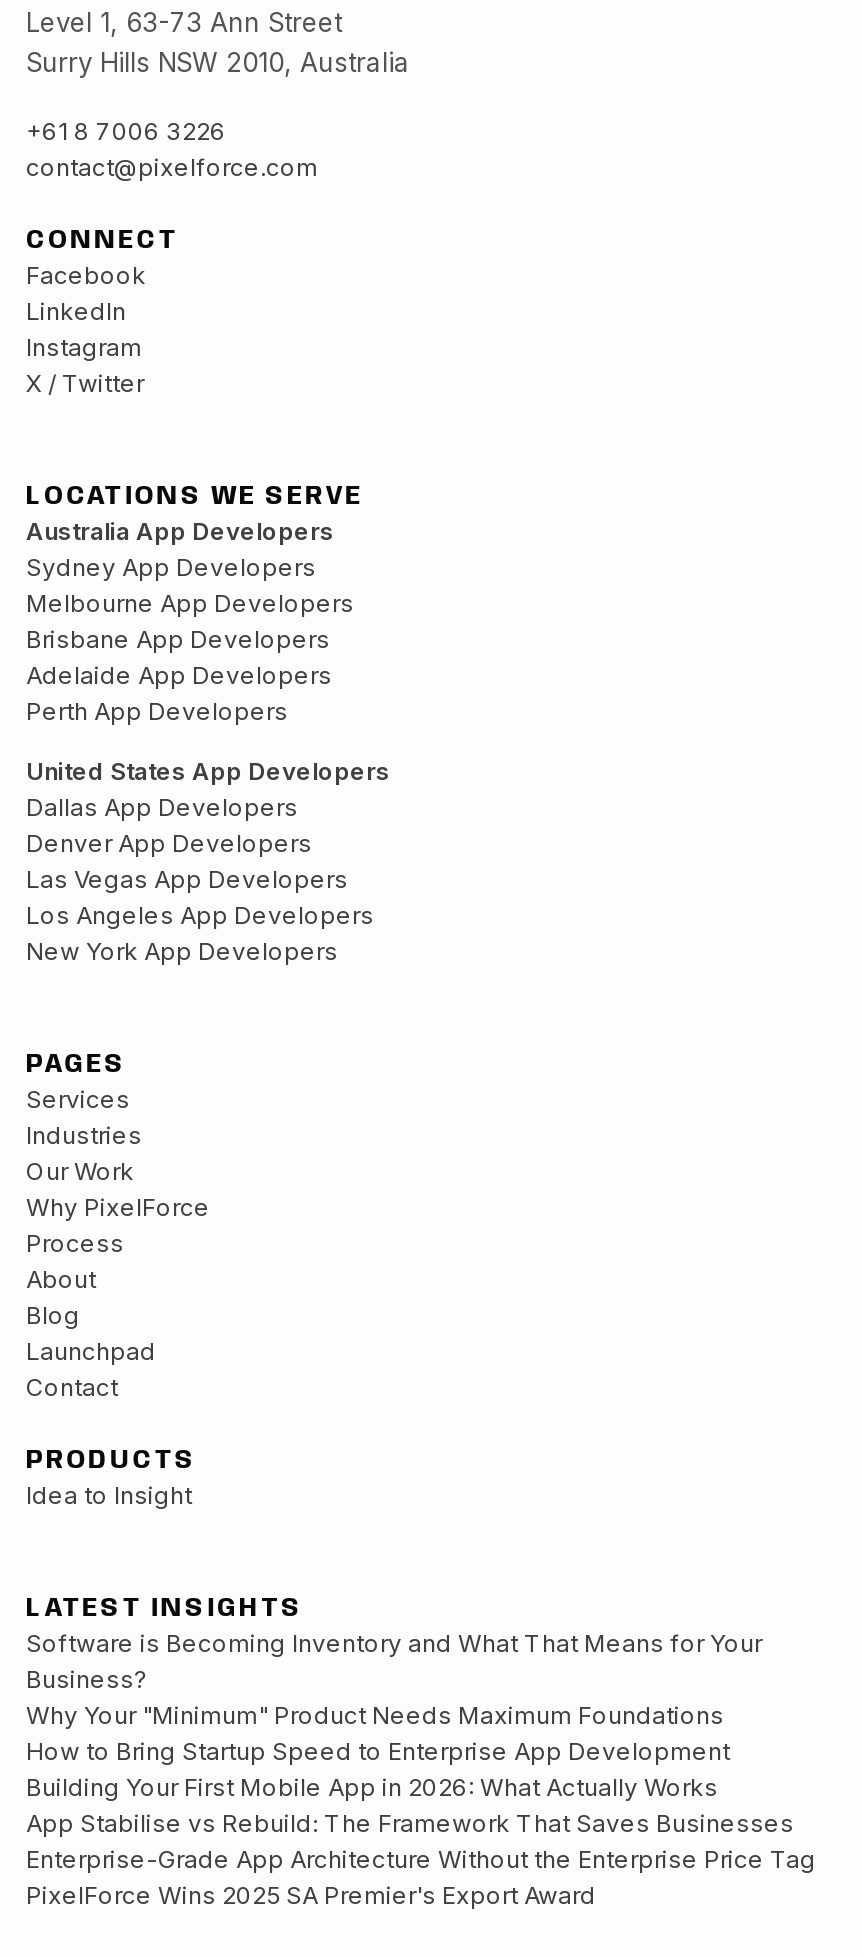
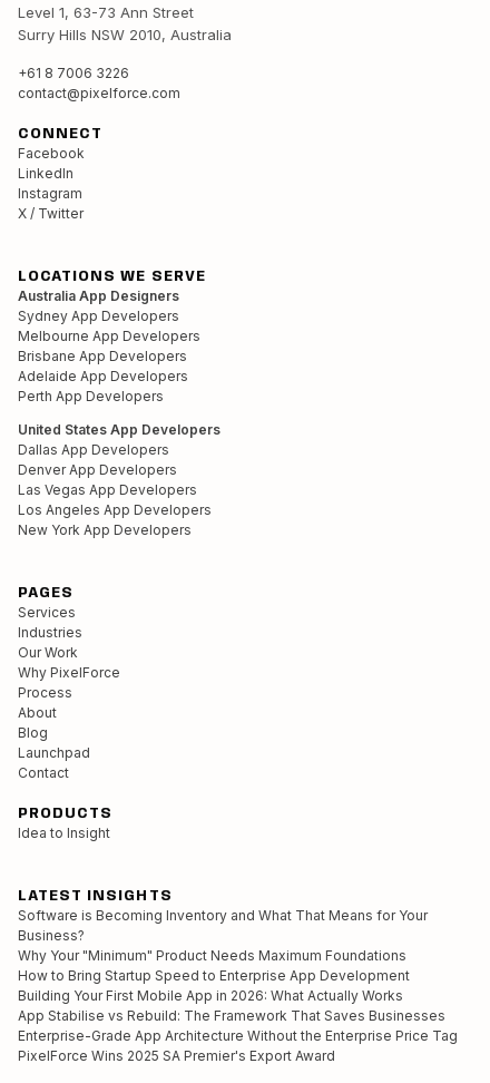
[26,515,334,545] Australia App Developers -> [18,287,179,304] Australia App Designers

